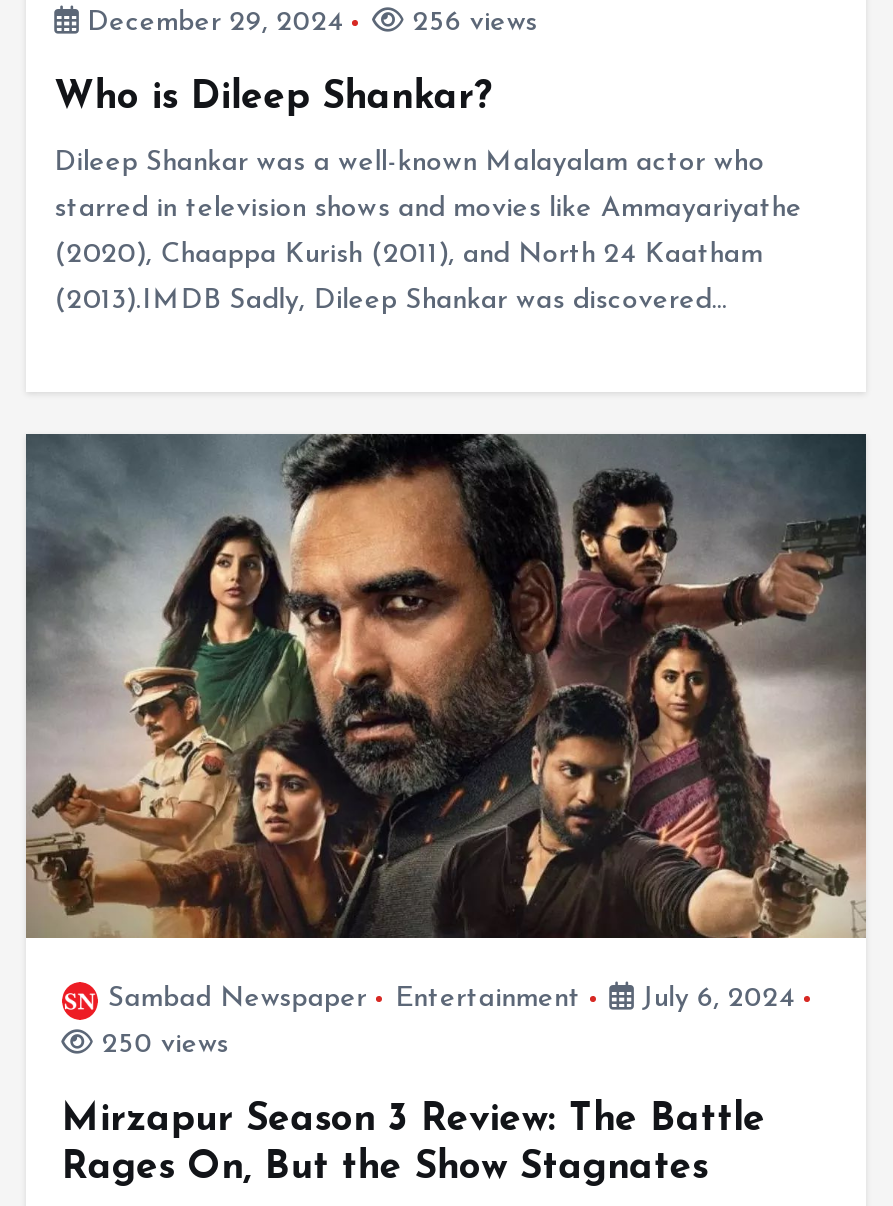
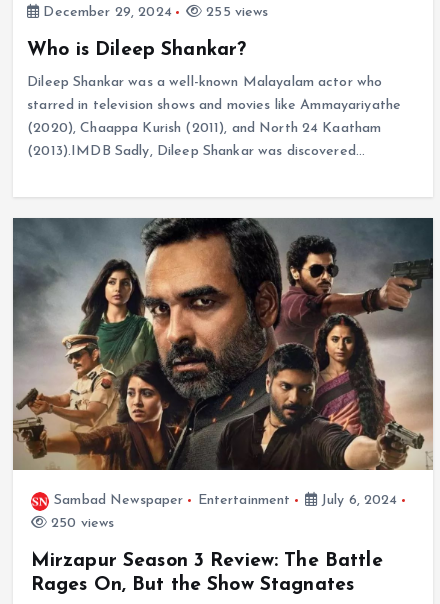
[404,9,537,39] 256 views -> [202,5,269,20] 255 views

